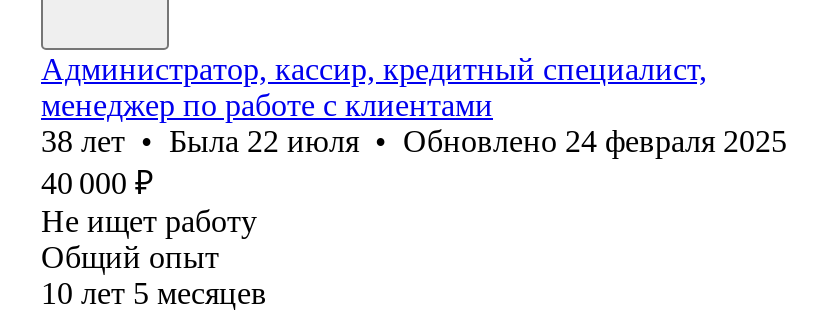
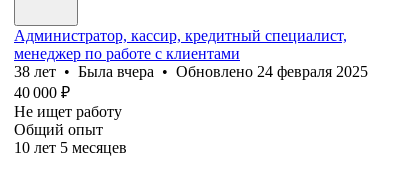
[41,124,787,158] 38 лет • Была 22 июля • Обновлено 24 февраля 2025 -> [14,63,368,80] 38 лет • Была вчера • Обновлено 24 февраля 2025

